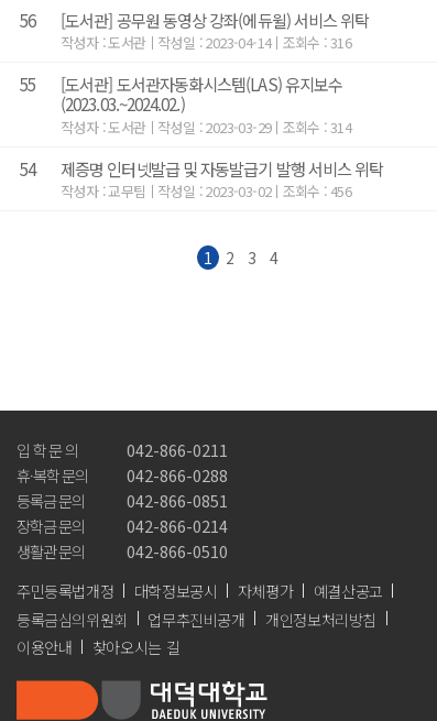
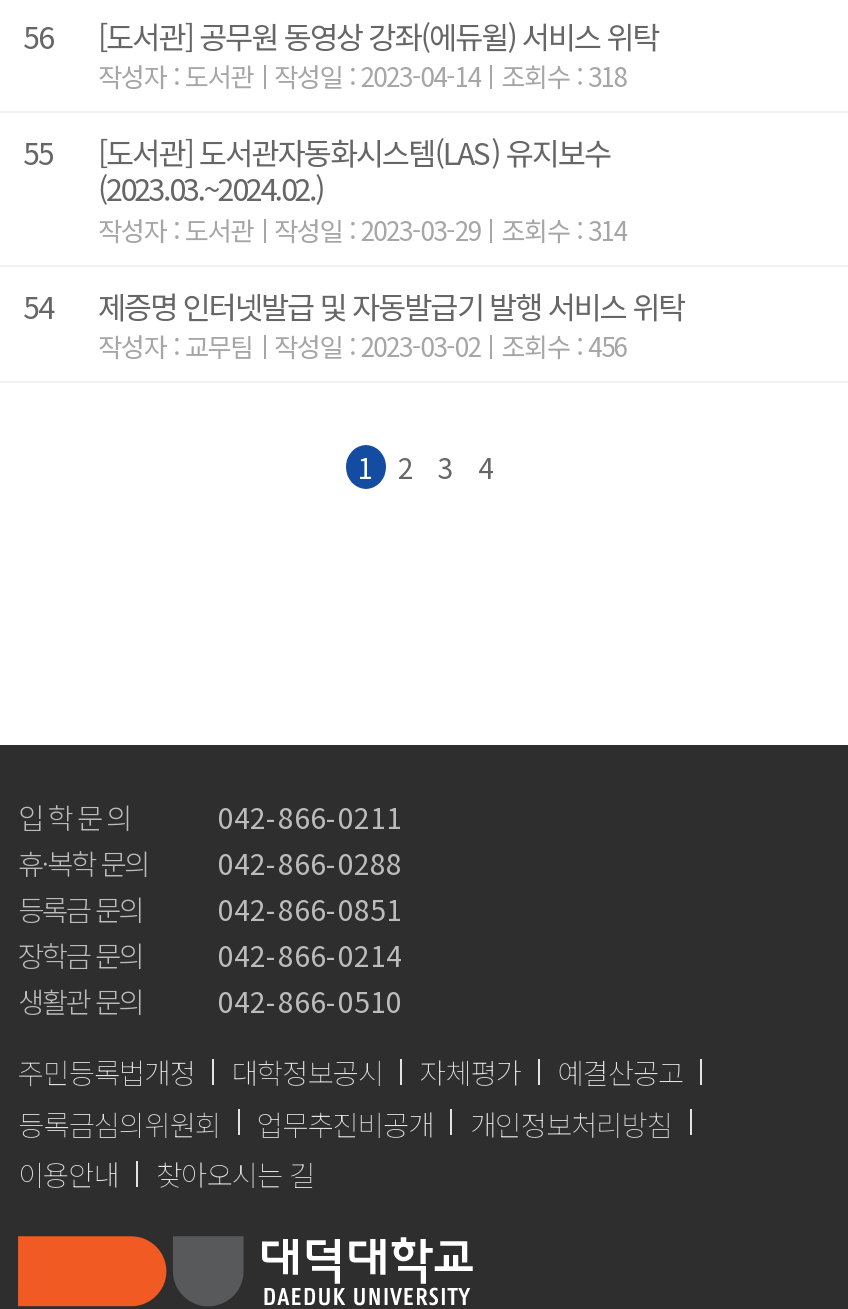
[61,32,351,53] 작성자 도서관 작성일 2023-04-14 조회수 316 -> [98,57,627,95] 작성자 도서관 작성일 2023-04-14 조회수 318

